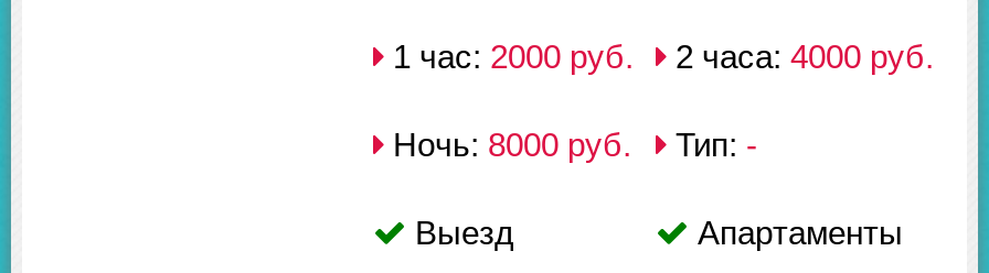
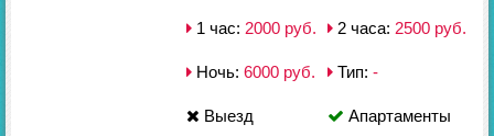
[384,37,934,74] 1 час: 2000 руб. 2 часа: 4000 руб. -> [192,18,466,37] 1 час: 2000 руб. 2 часа: 2500 руб.
[384,125,757,162] Ночь: 8000 руб. Тип: - -> [192,62,378,81] Ночь: 6000 руб. Тип: -

